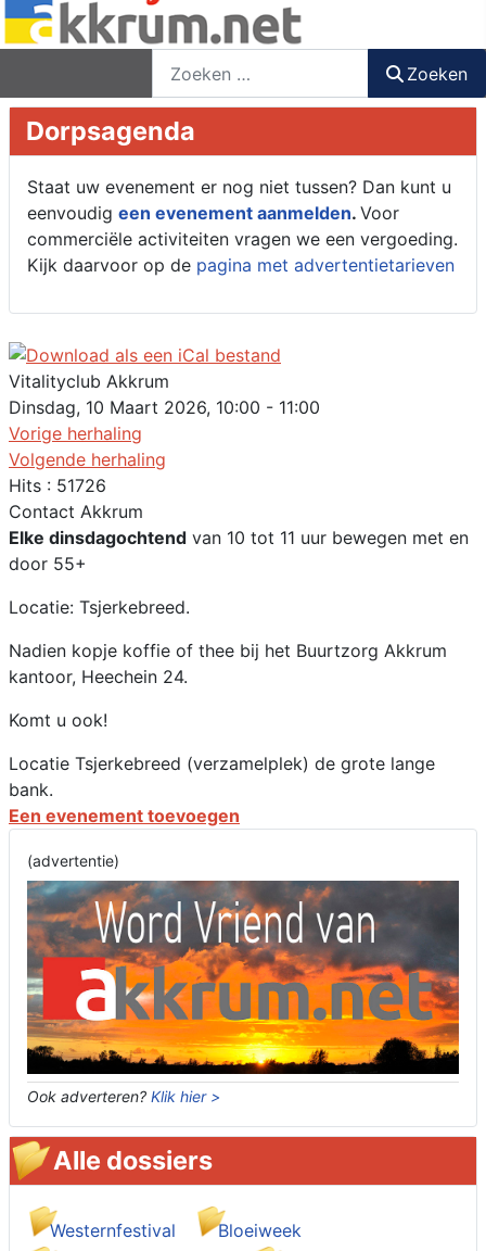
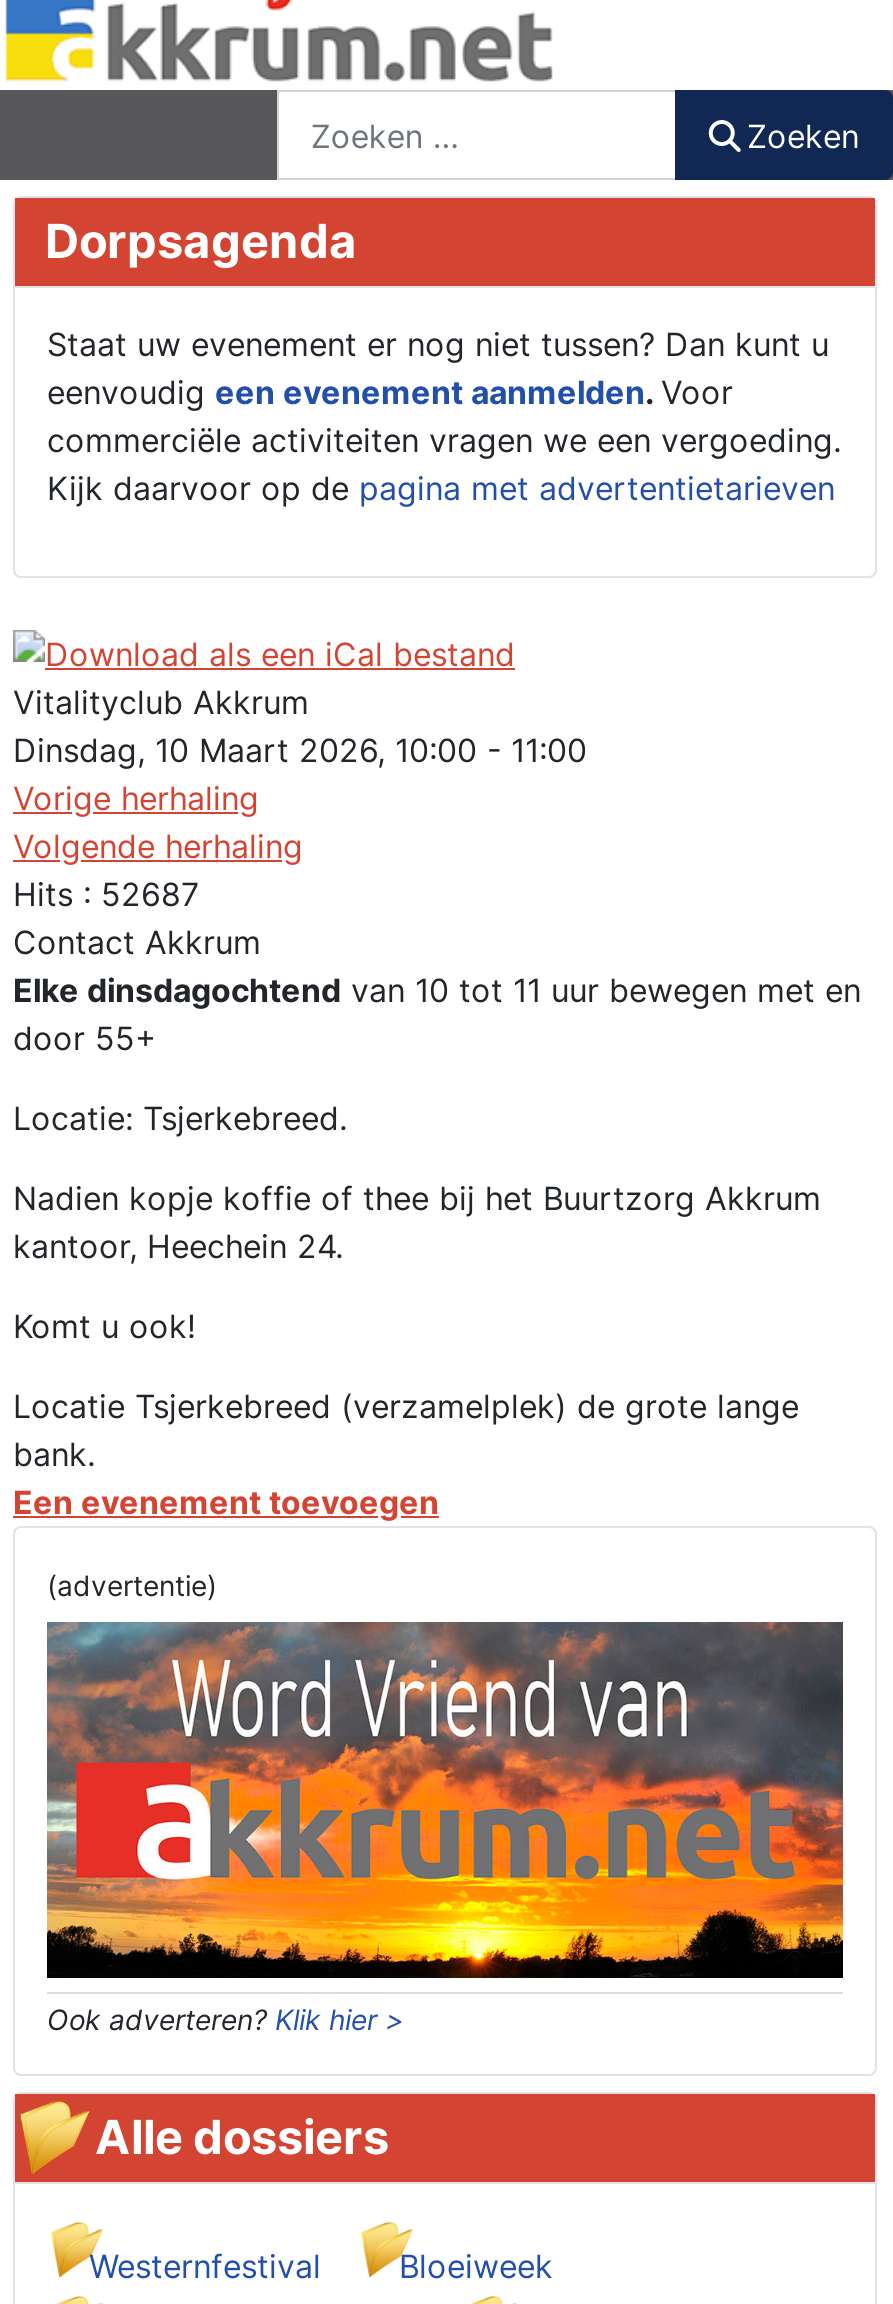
[9,474,106,496] Hits: 51726 -> [13,874,199,914] Hits: 52687

